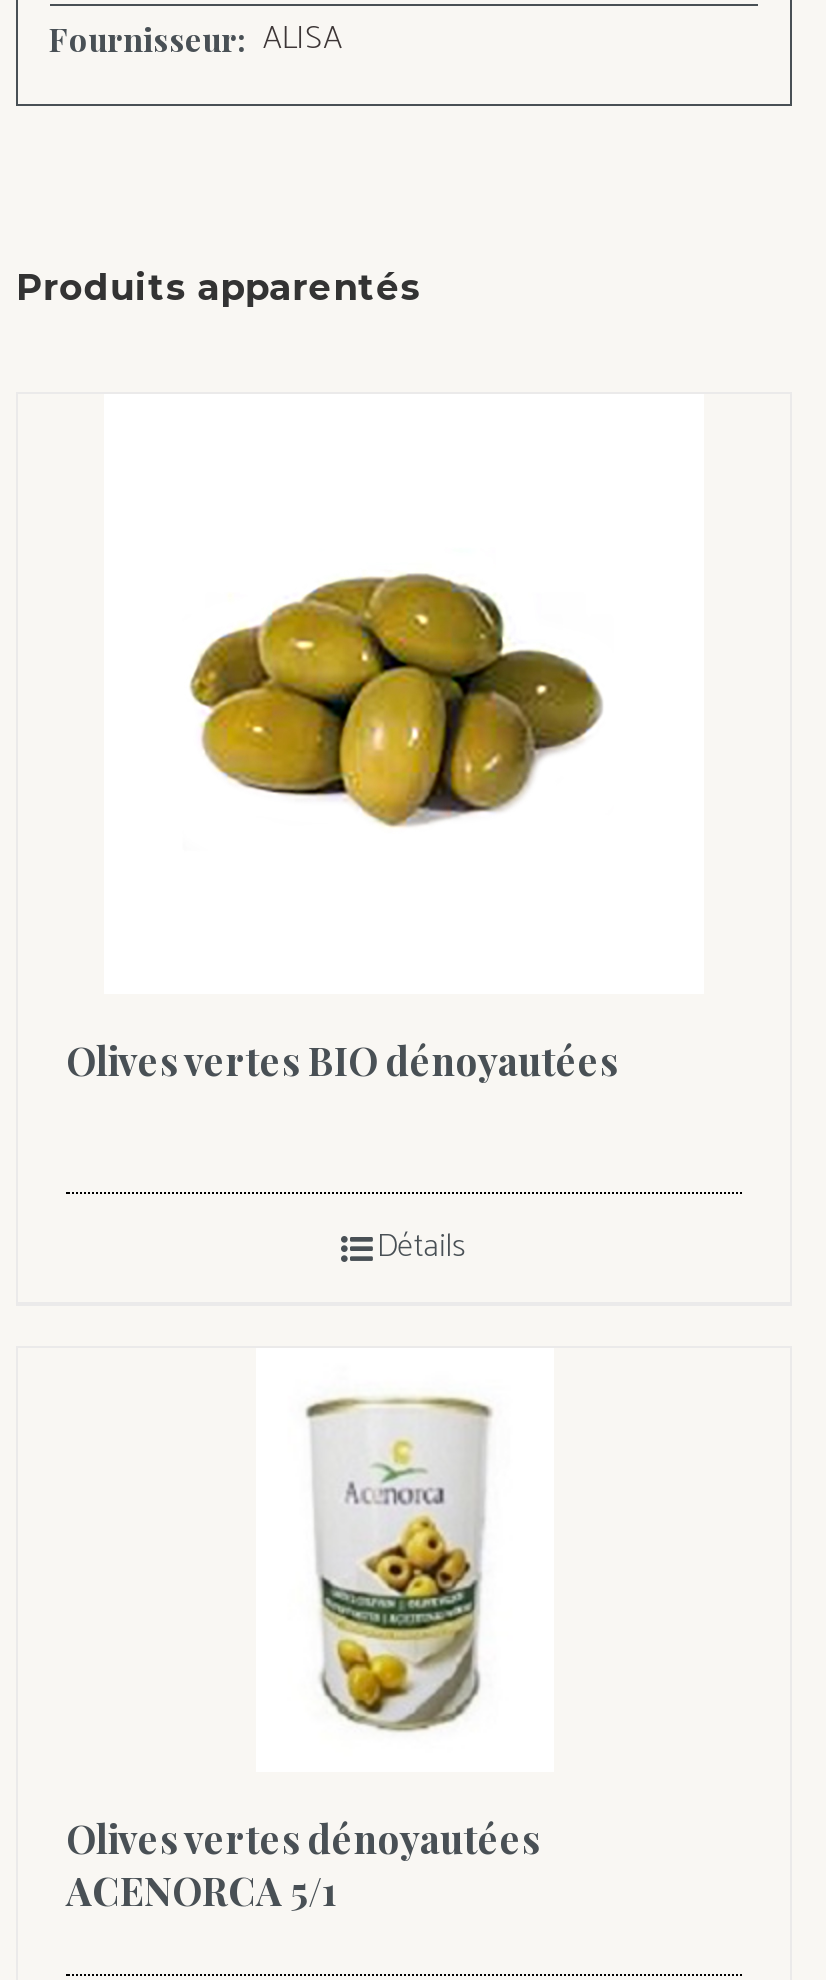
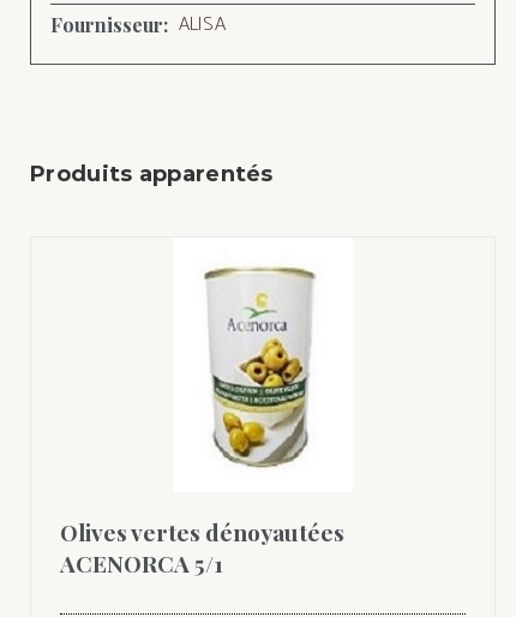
[190,572,602,828] [image] -> none
[66,1034,618,1274] Olives vertes BIO dénoyautées | Détails -> none

